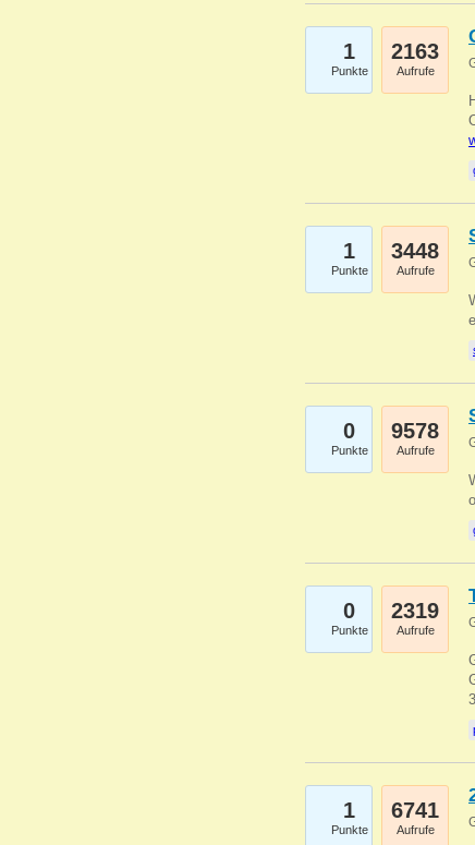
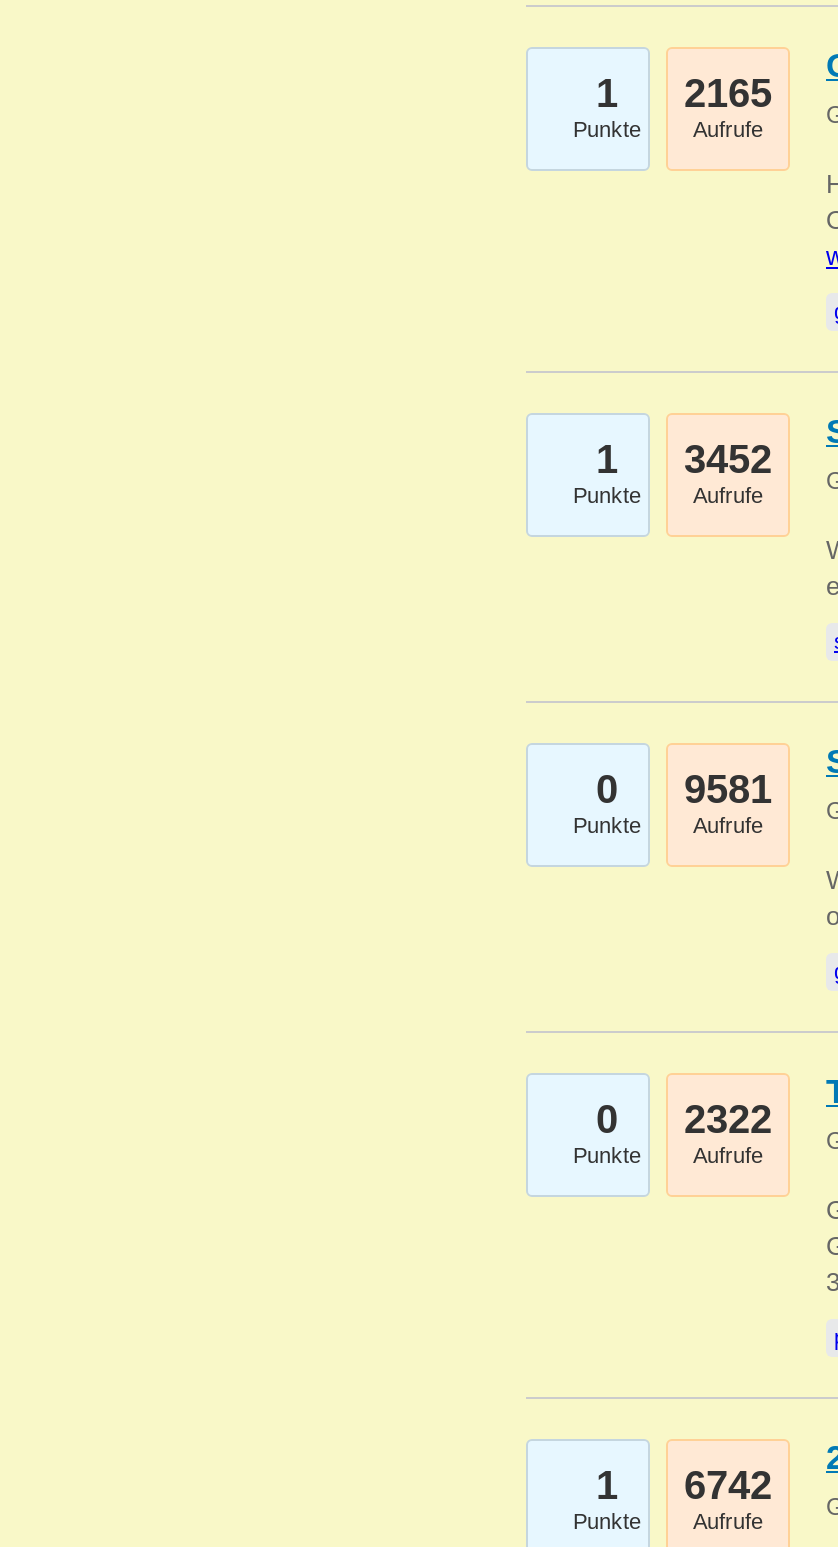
[391,39,439,63] 2163 -> [684,71,772,115] 2165
[391,239,439,263] 3448 -> [684,437,772,481] 3452
[391,419,439,443] 9578 -> [684,767,772,811] 9581
[391,599,439,623] 2319 -> [684,1097,772,1141] 2322
[391,798,439,822] 6741 -> [684,1463,772,1507] 6742

